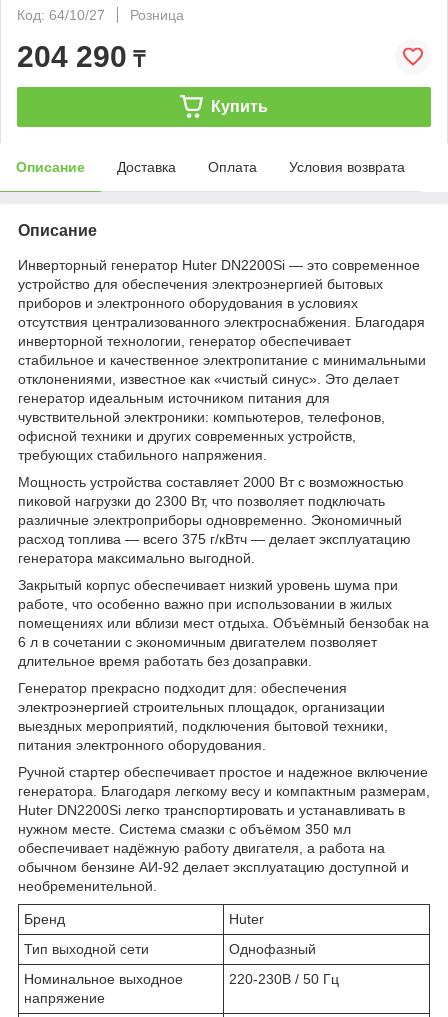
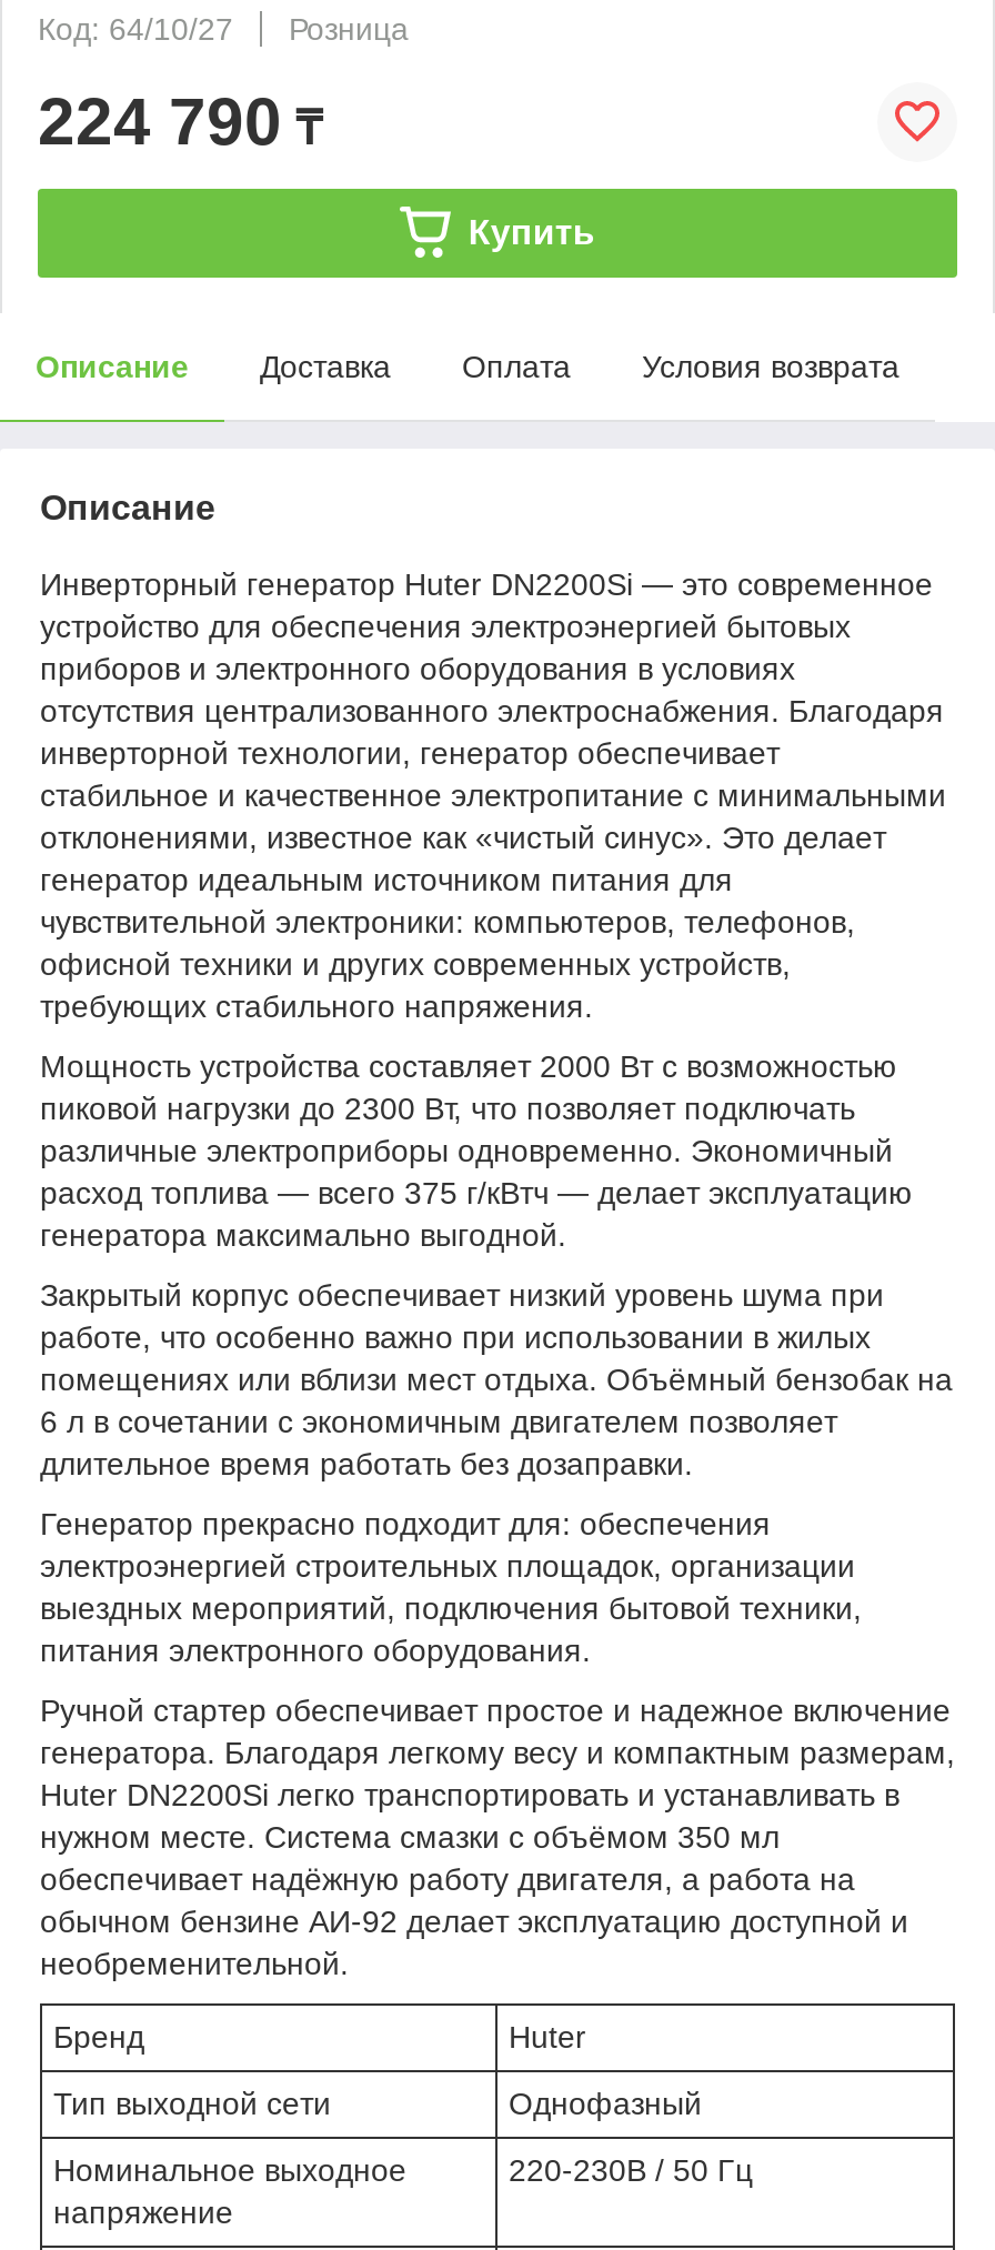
[17,40,145,73] 204 290 ₸ -> [38,84,322,157] 224 790 ₸

